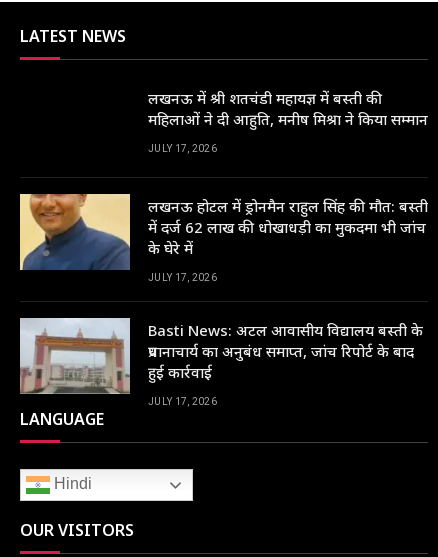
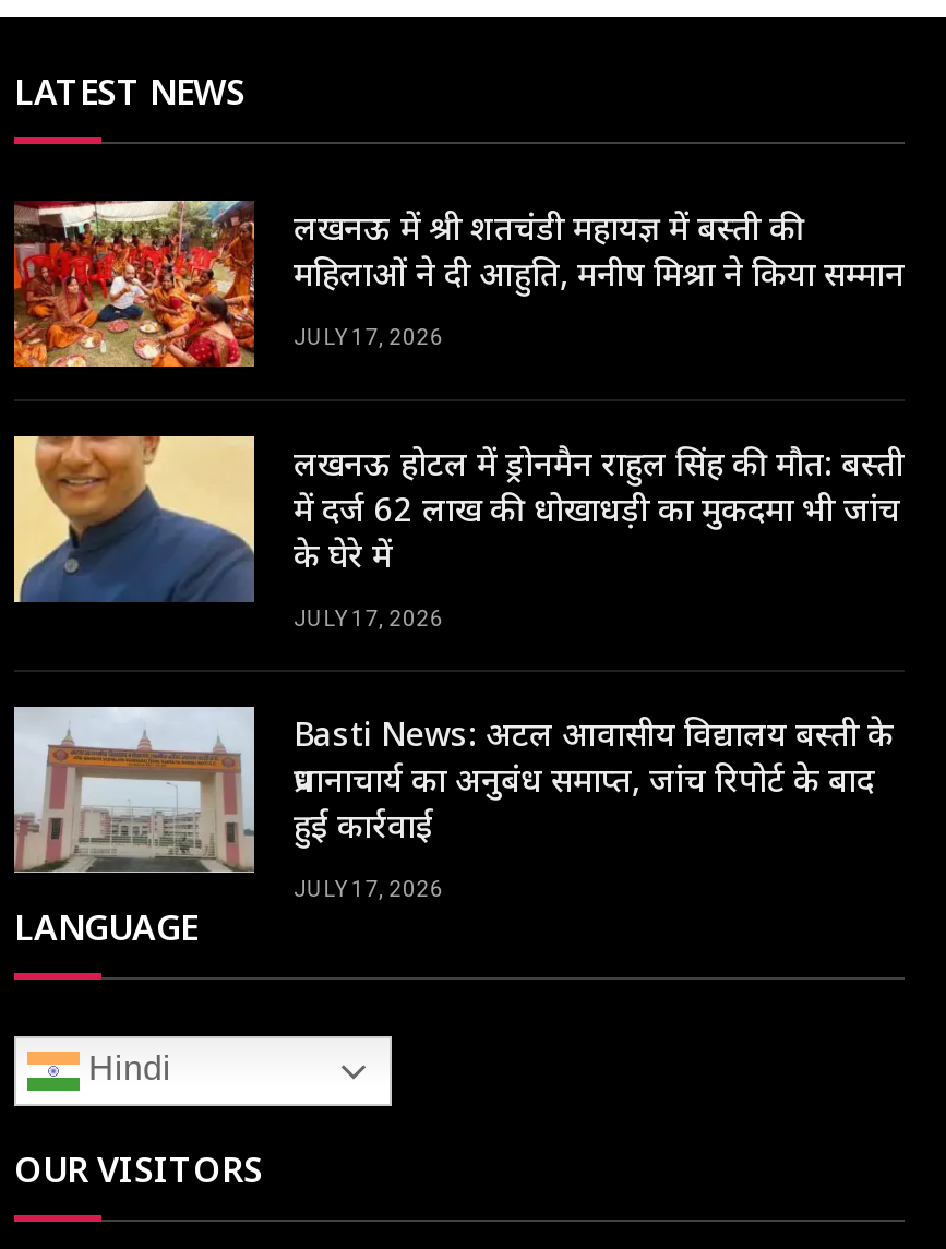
none -> [12,199,256,369] [image]

